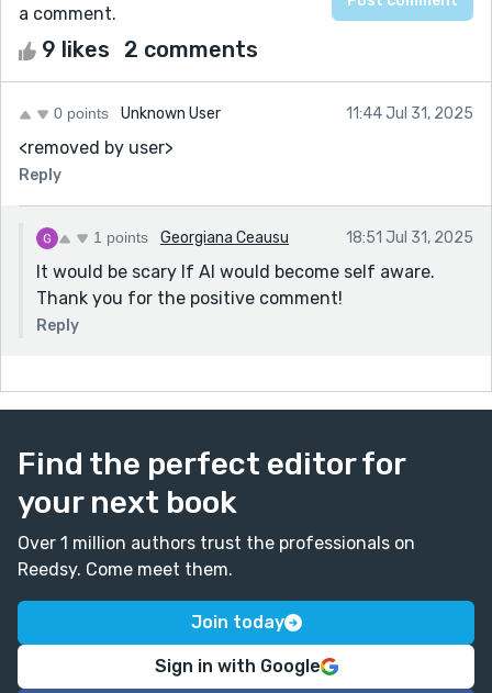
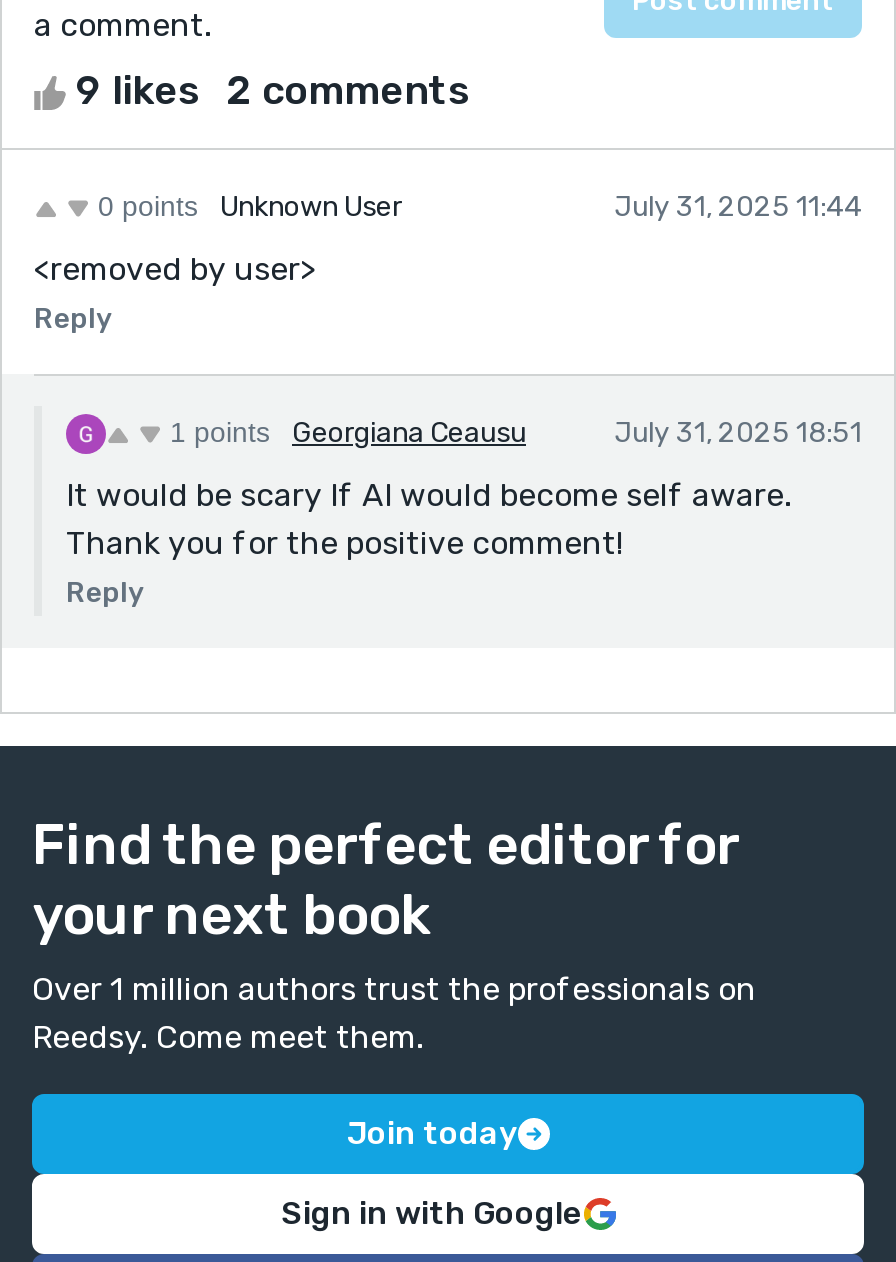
[346,104,473,123] 11:44 Jul 31, 2025 -> [614,190,862,224] July 31, 2025 11:44
[346,228,473,247] 18:51 Jul 31, 2025 -> [614,416,862,450] July 31, 2025 18:51

